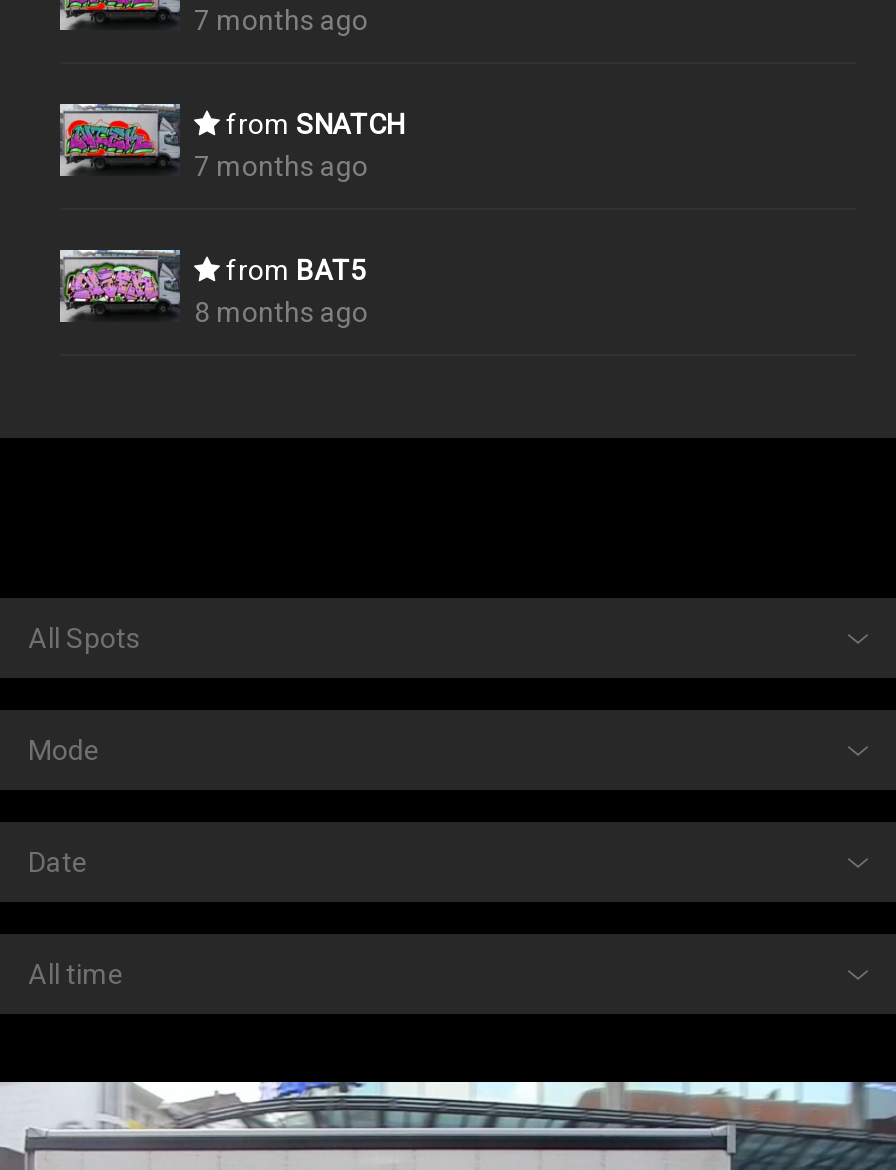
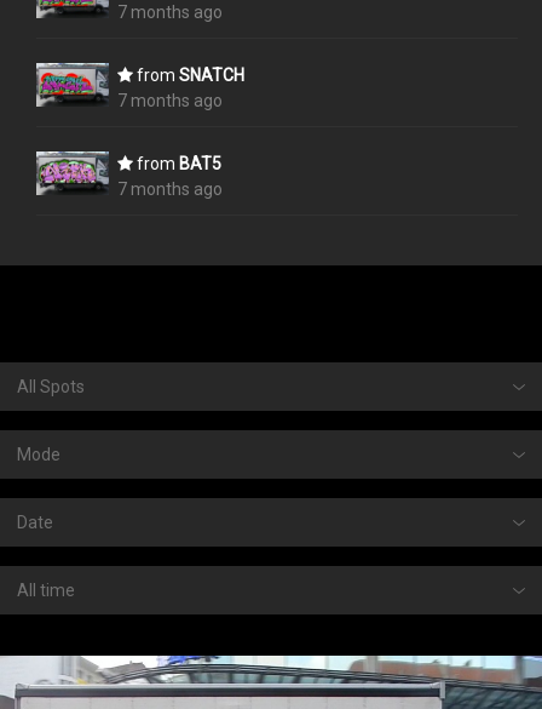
[194,297,368,329] 8 months ago -> [117,180,223,199] 7 months ago

